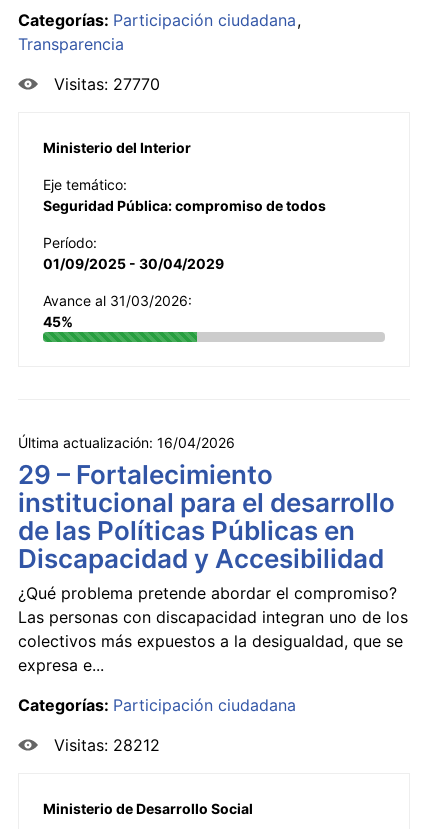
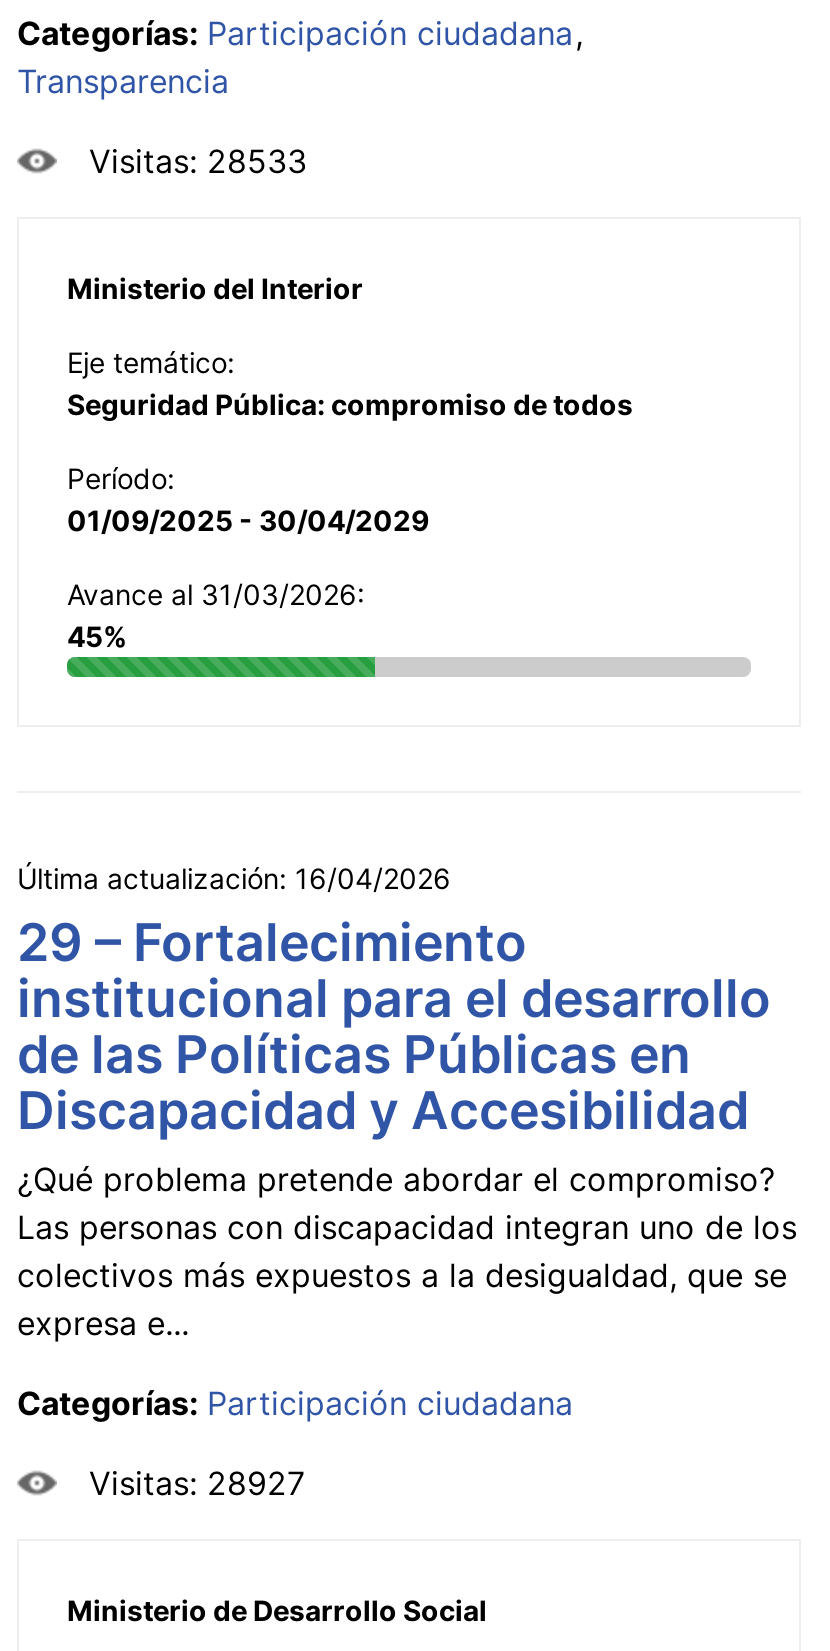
[54,74,160,94] Visitas: 27770 -> [89,141,307,181] Visitas: 28533
[54,735,160,755] Visitas: 28212 -> [89,1463,305,1503] Visitas: 28927

